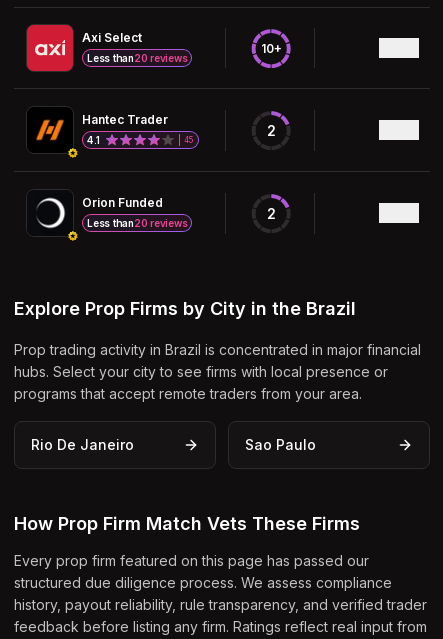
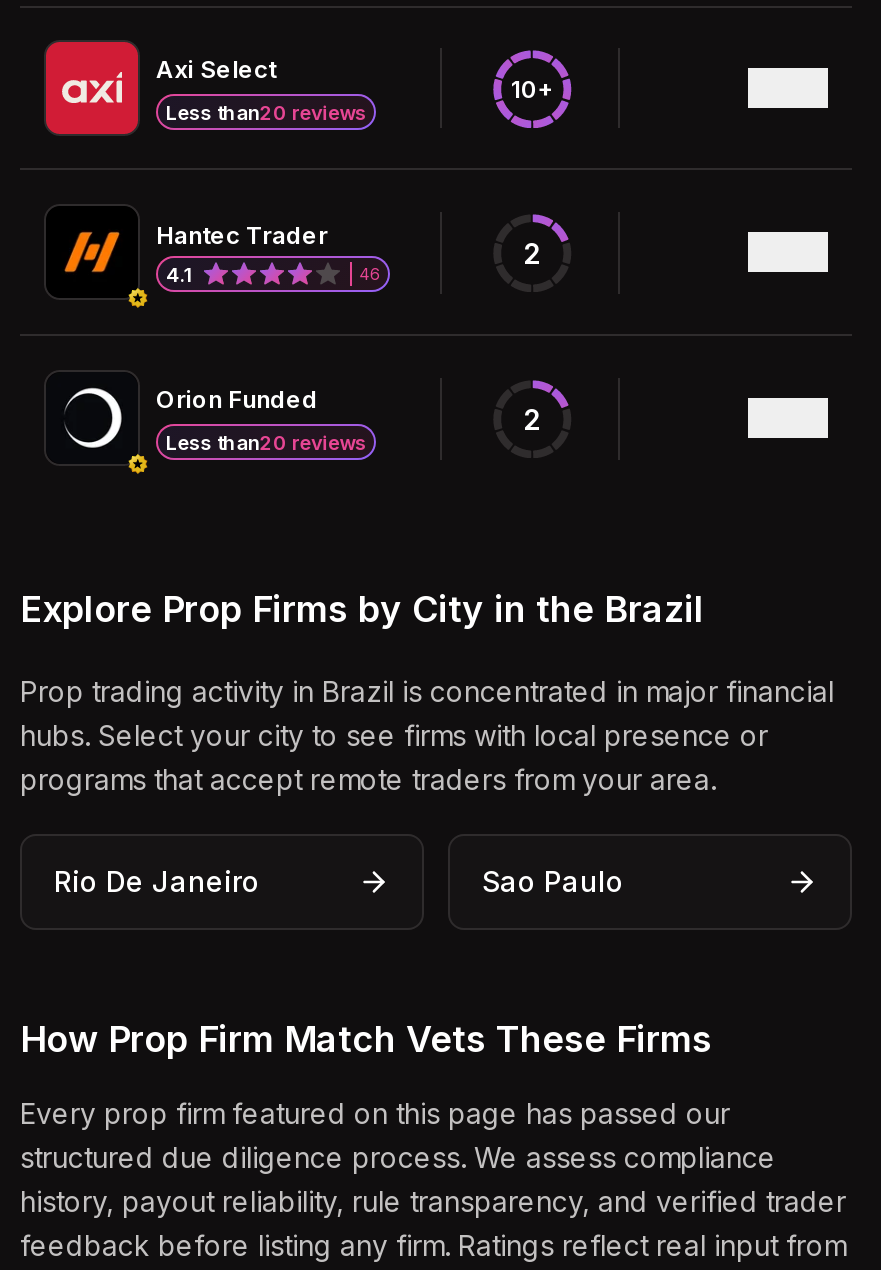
[183,135,193,145] 45 -> [359,264,379,284] 46

